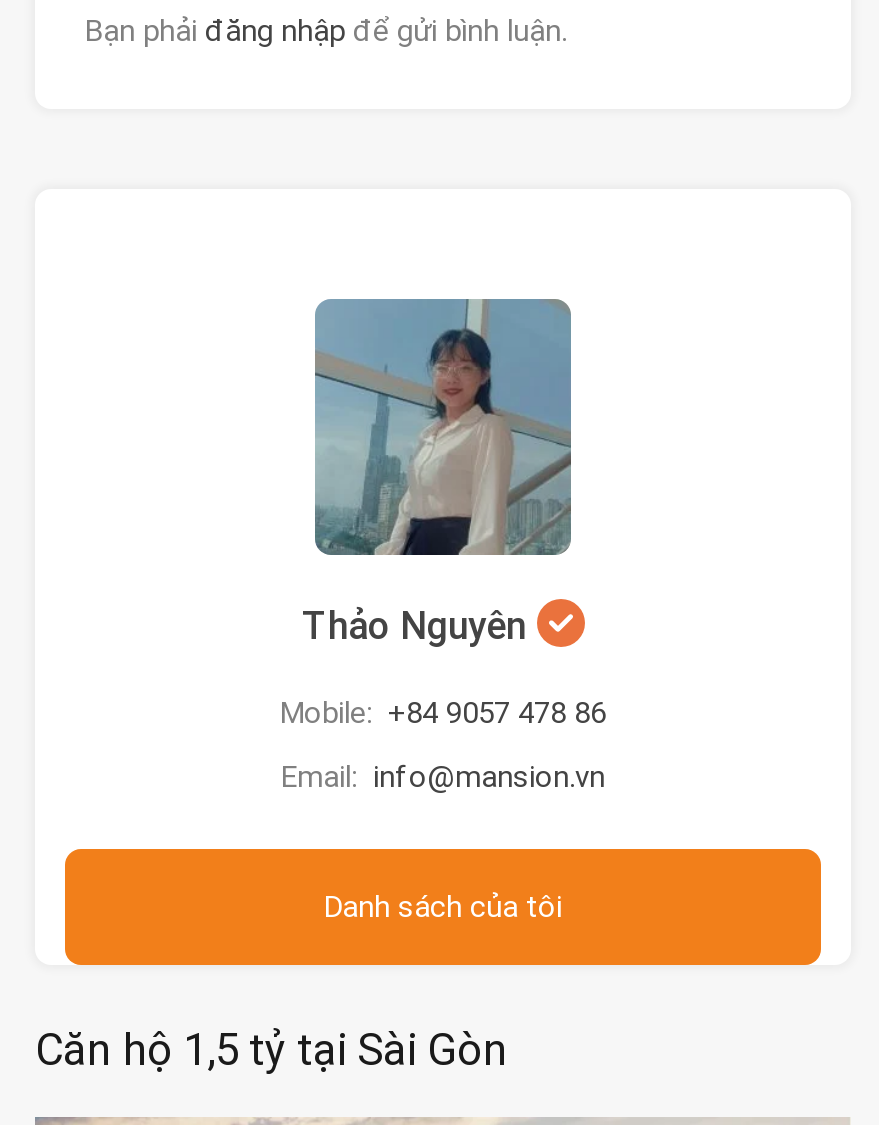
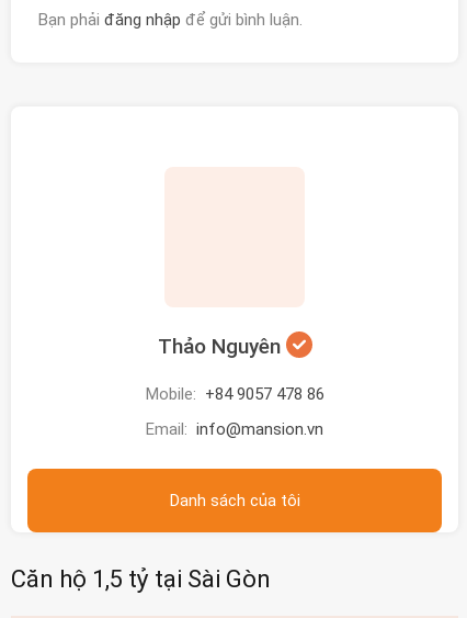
[313,297,573,557] [image] -> none

